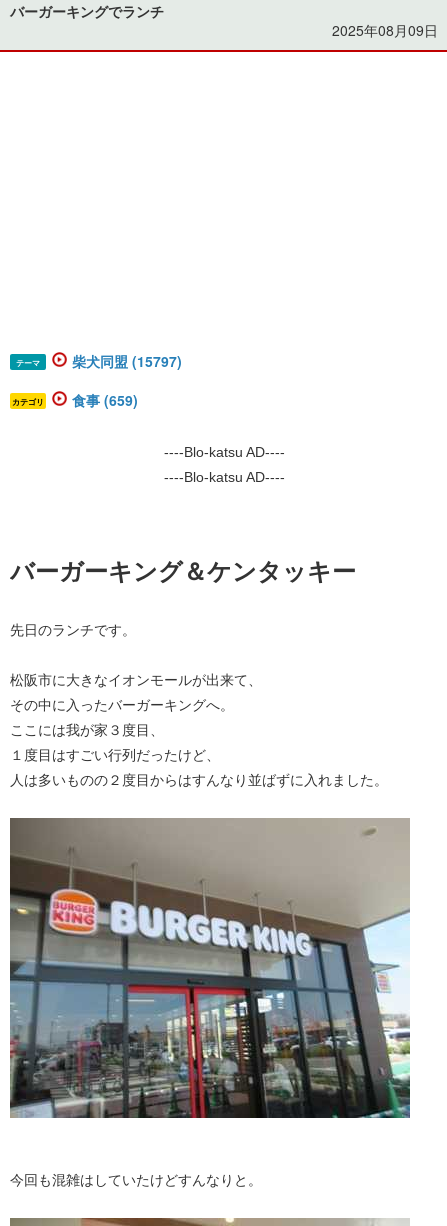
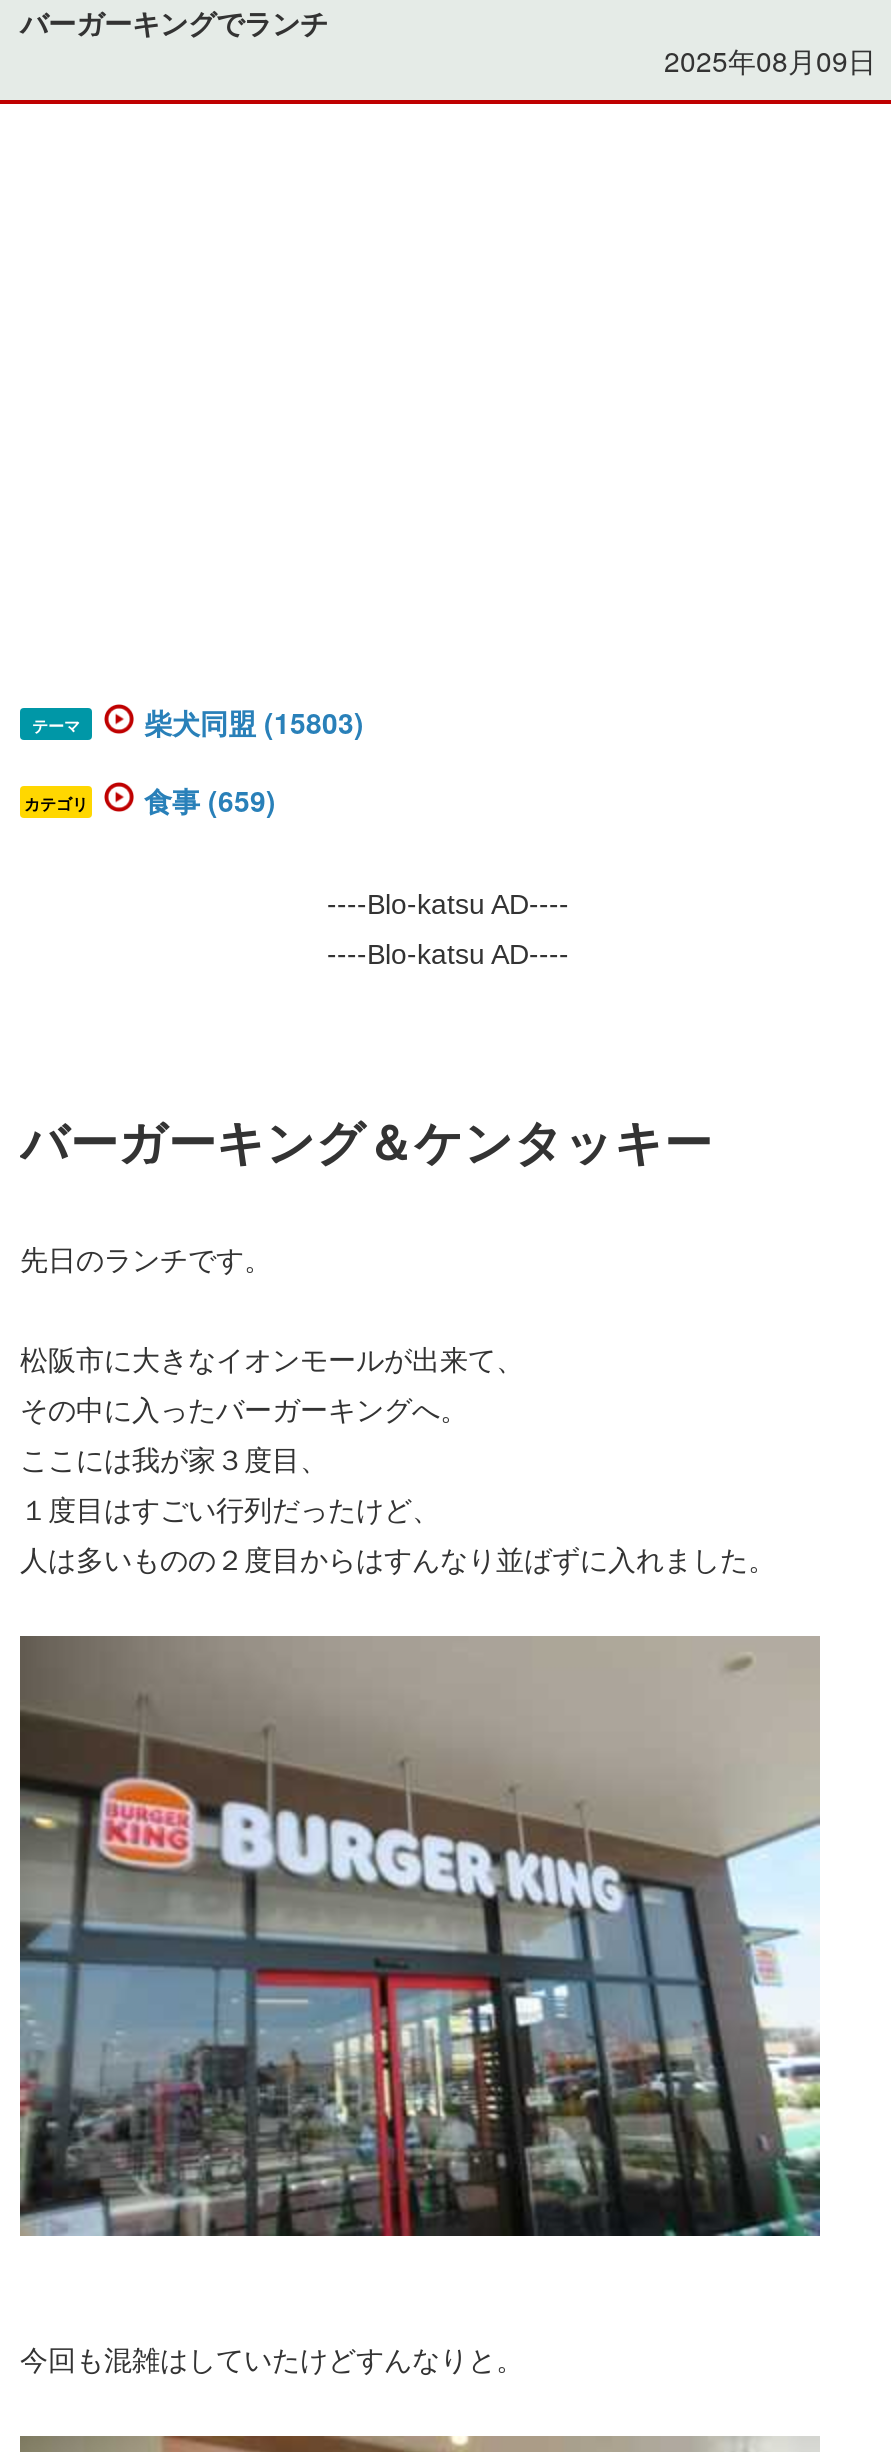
[72,351,182,371] 柴犬同盟 (15797) -> [144,702,364,742] 柴犬同盟 (15803)

